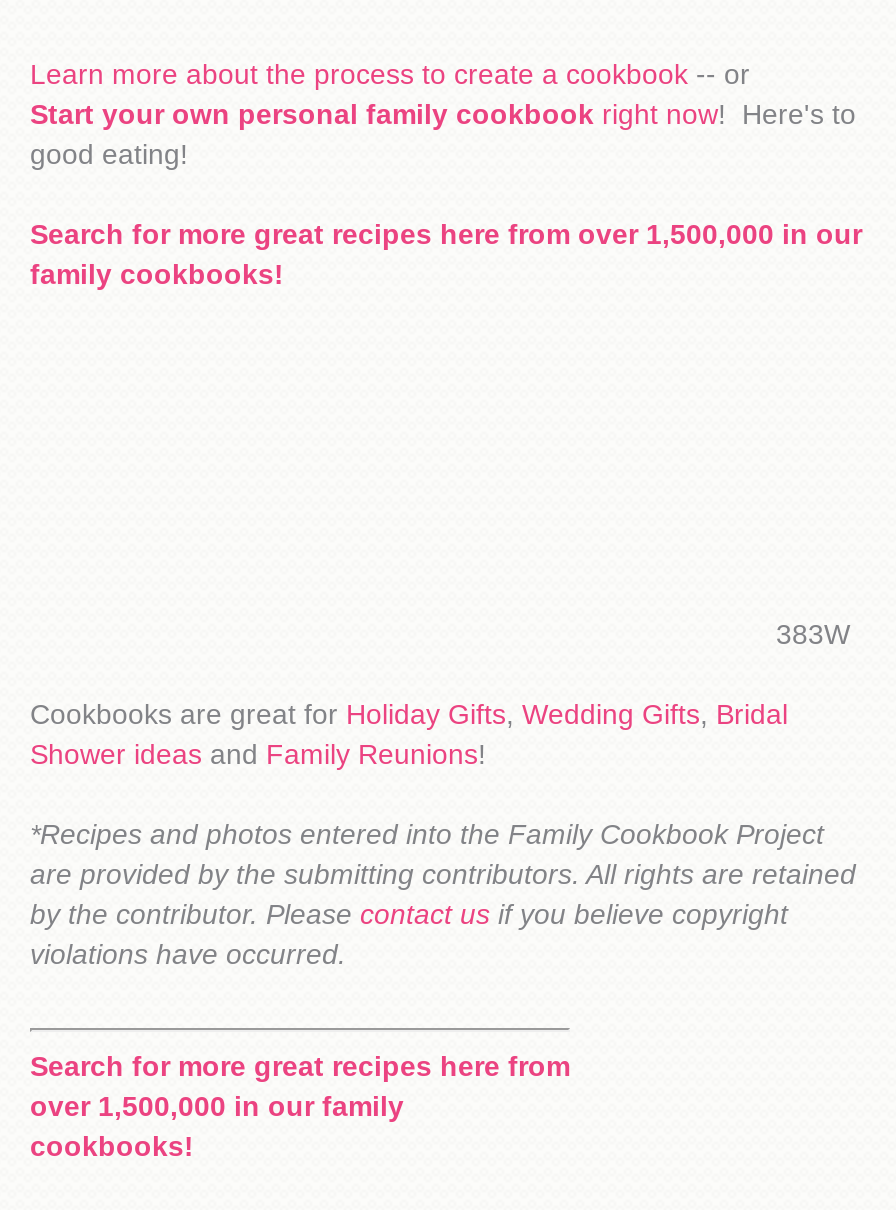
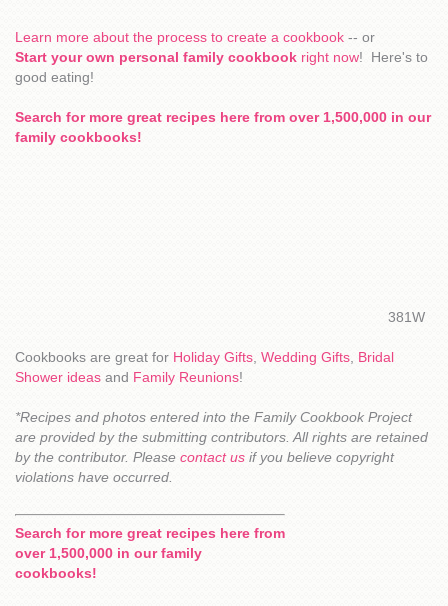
[776,618,866,650] 383W -> [388,309,433,325] 381W

